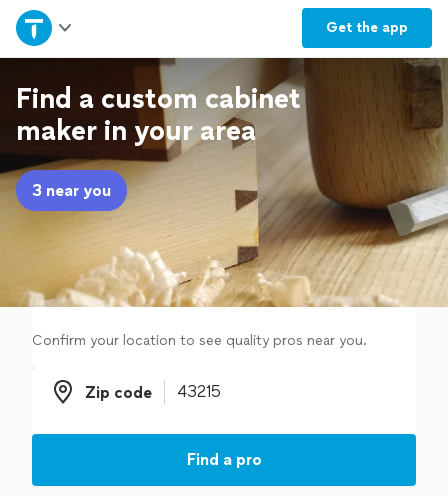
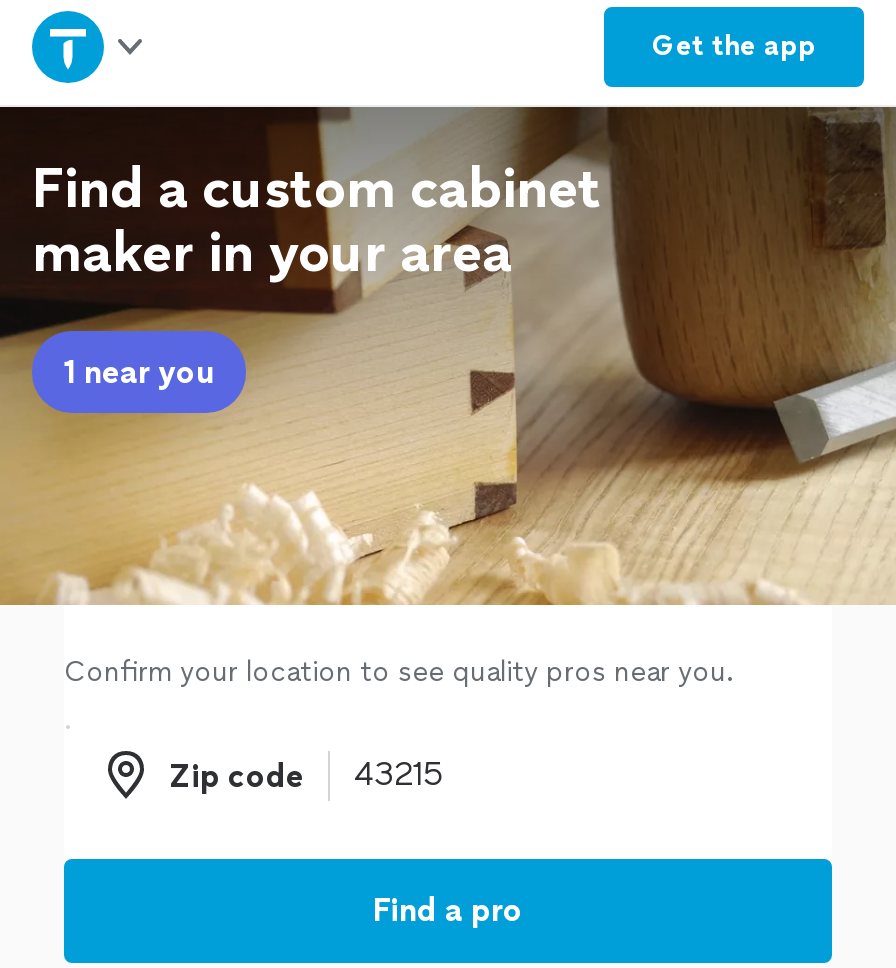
[32,181,111,200] 3 near you -> [64,353,214,391] 1 near you

